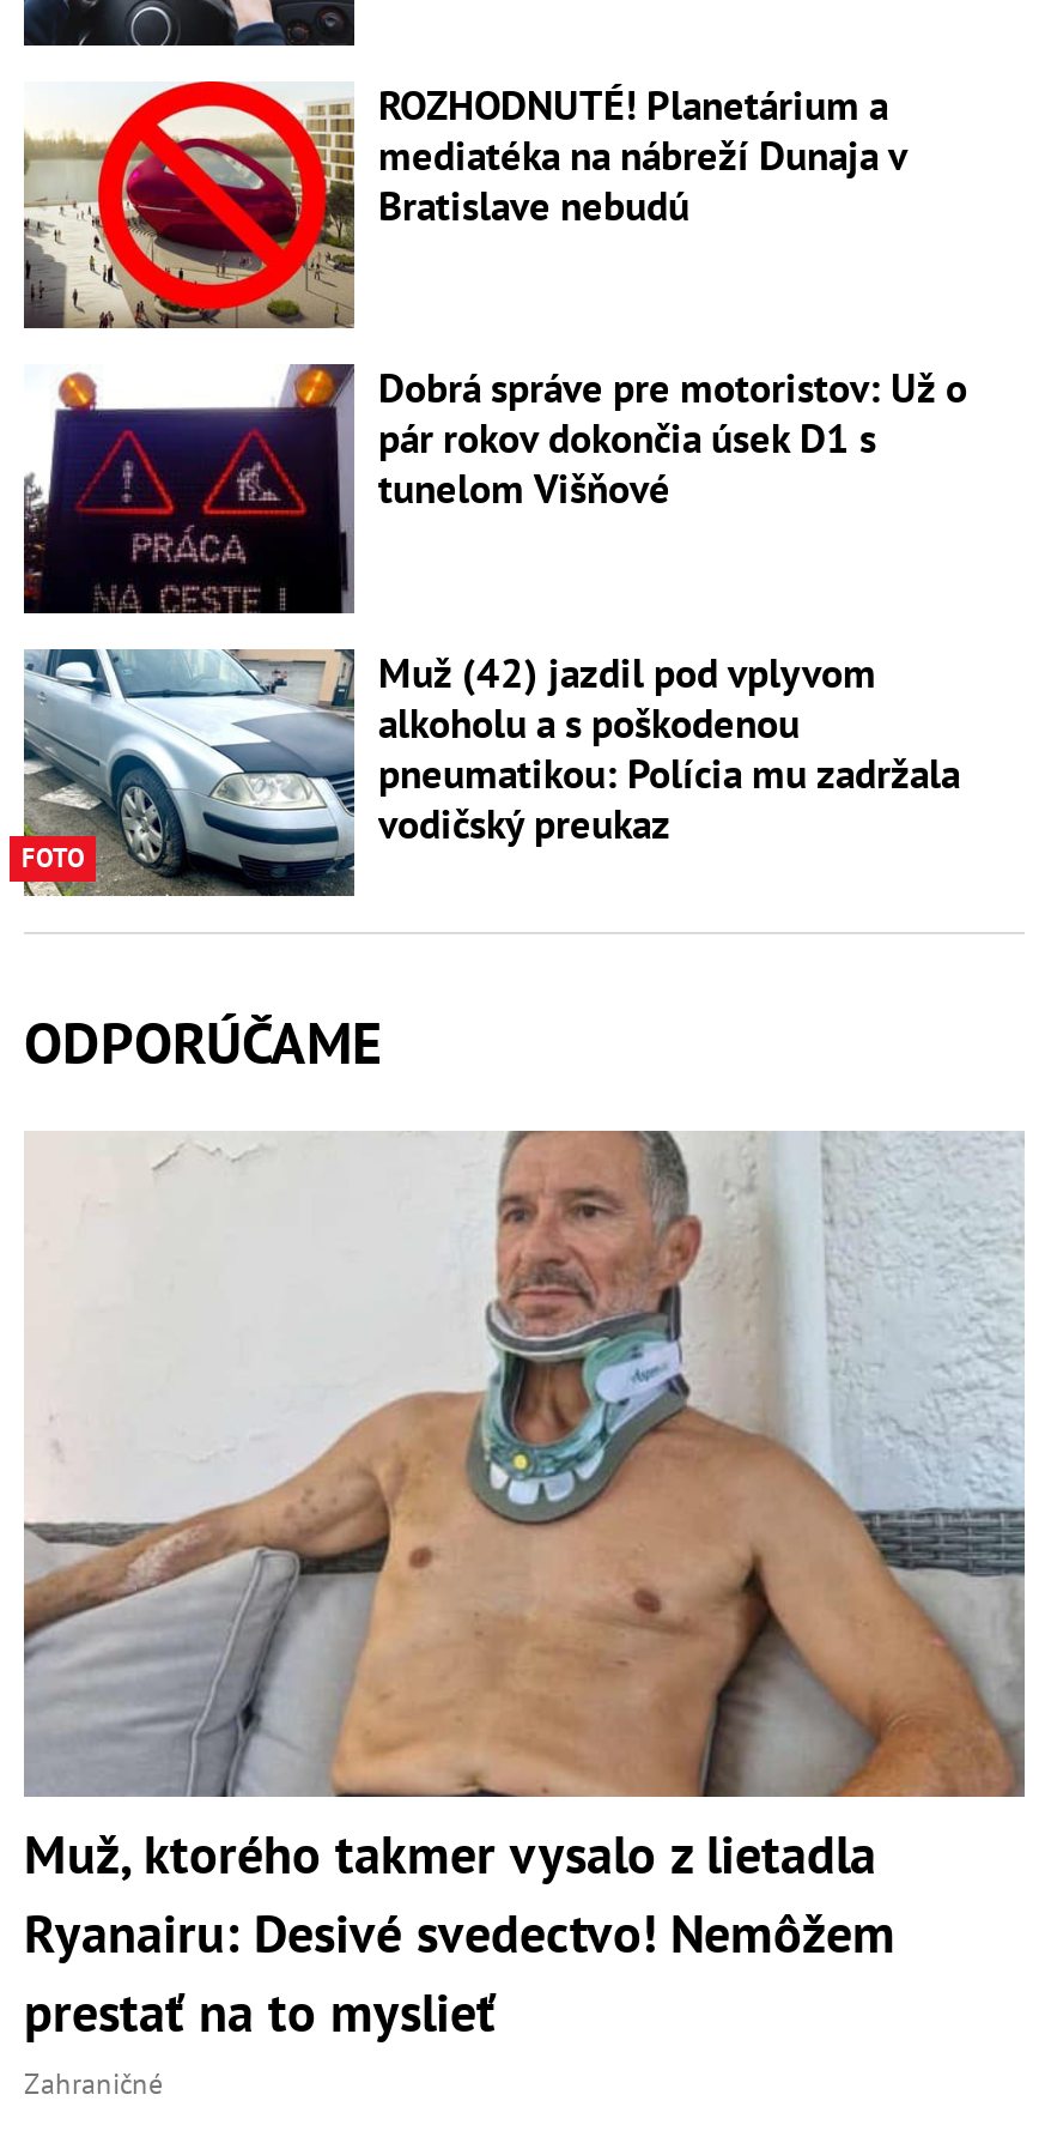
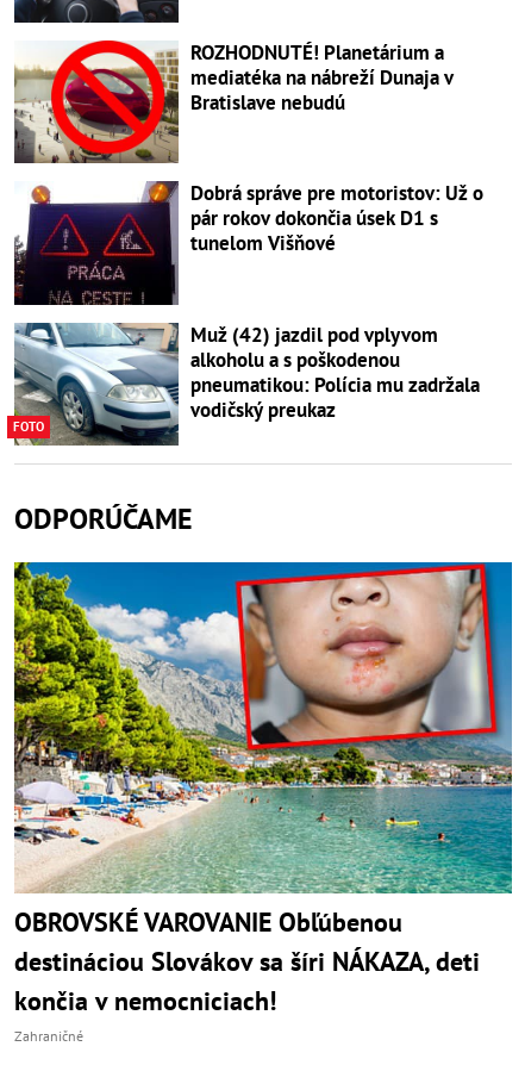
[24,1128,1027,2047] [image] | Muž, ktorého takmer vysalo z lietadla | Ryanairu: Desivé svedectvo! Nemôžem | prestať na to myslieť -> [13,561,513,1018] [image] | OBROVSKÉ VAROVANIE Obľúbenou | destináciou Slovákov sa šíri NÁKAZA, deti | končia v nemocniciach!

